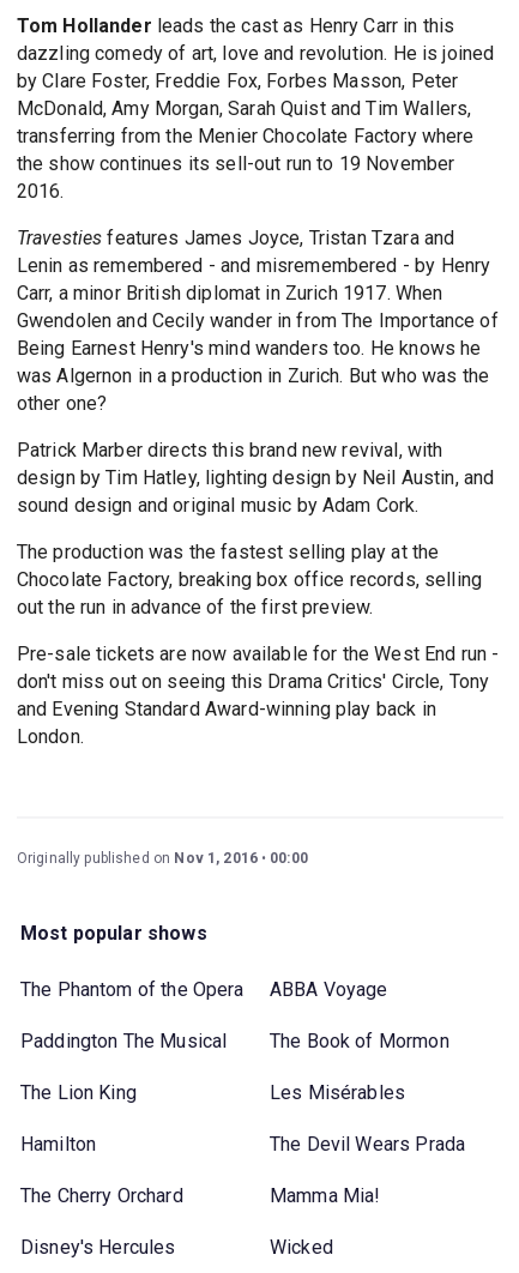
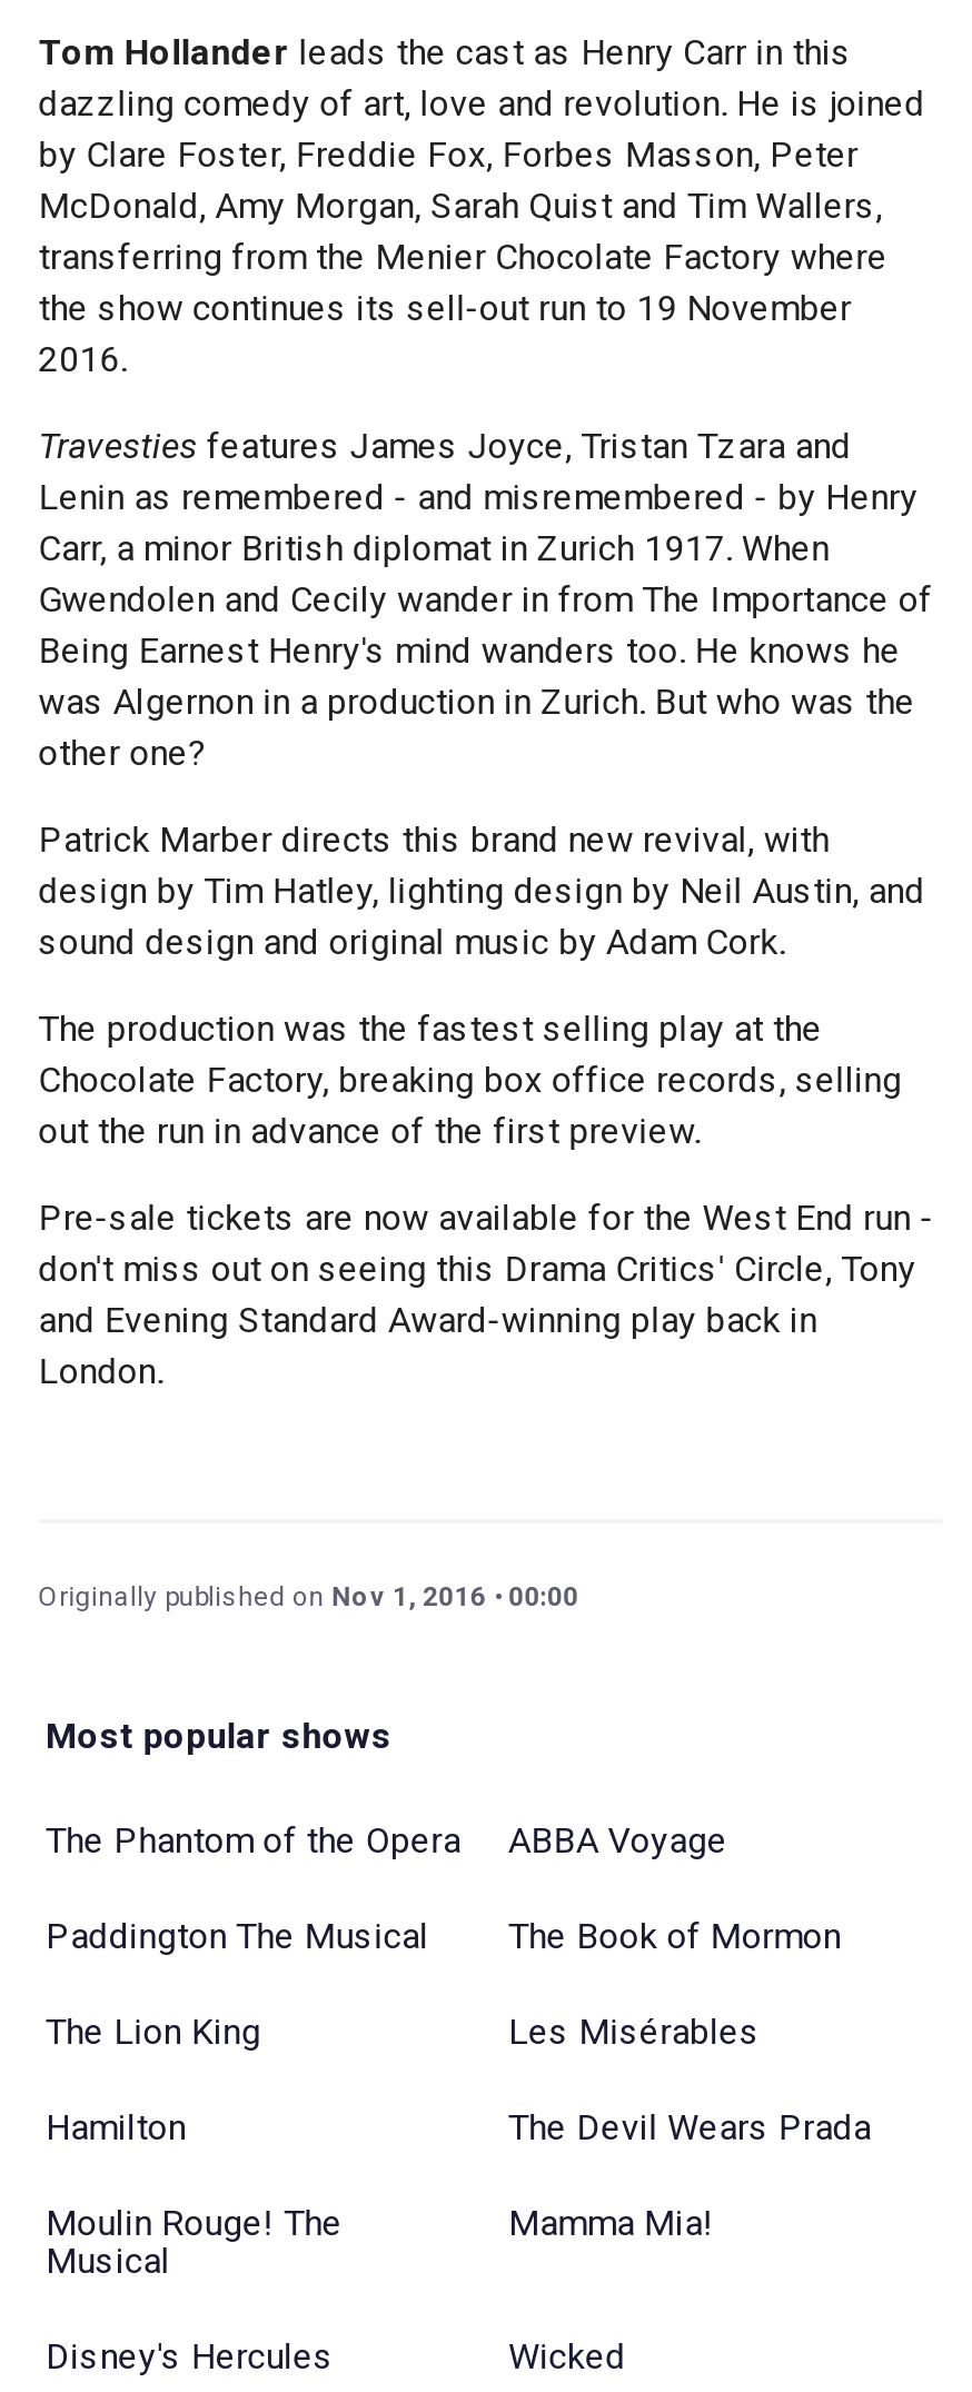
[20,1184,183,1207] The Cherry Orchard -> [46,2201,343,2281] Moulin Rouge! The | Musical

